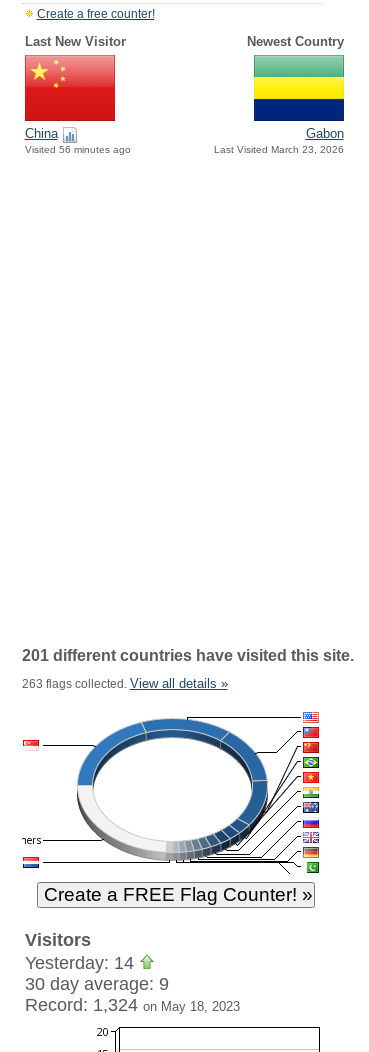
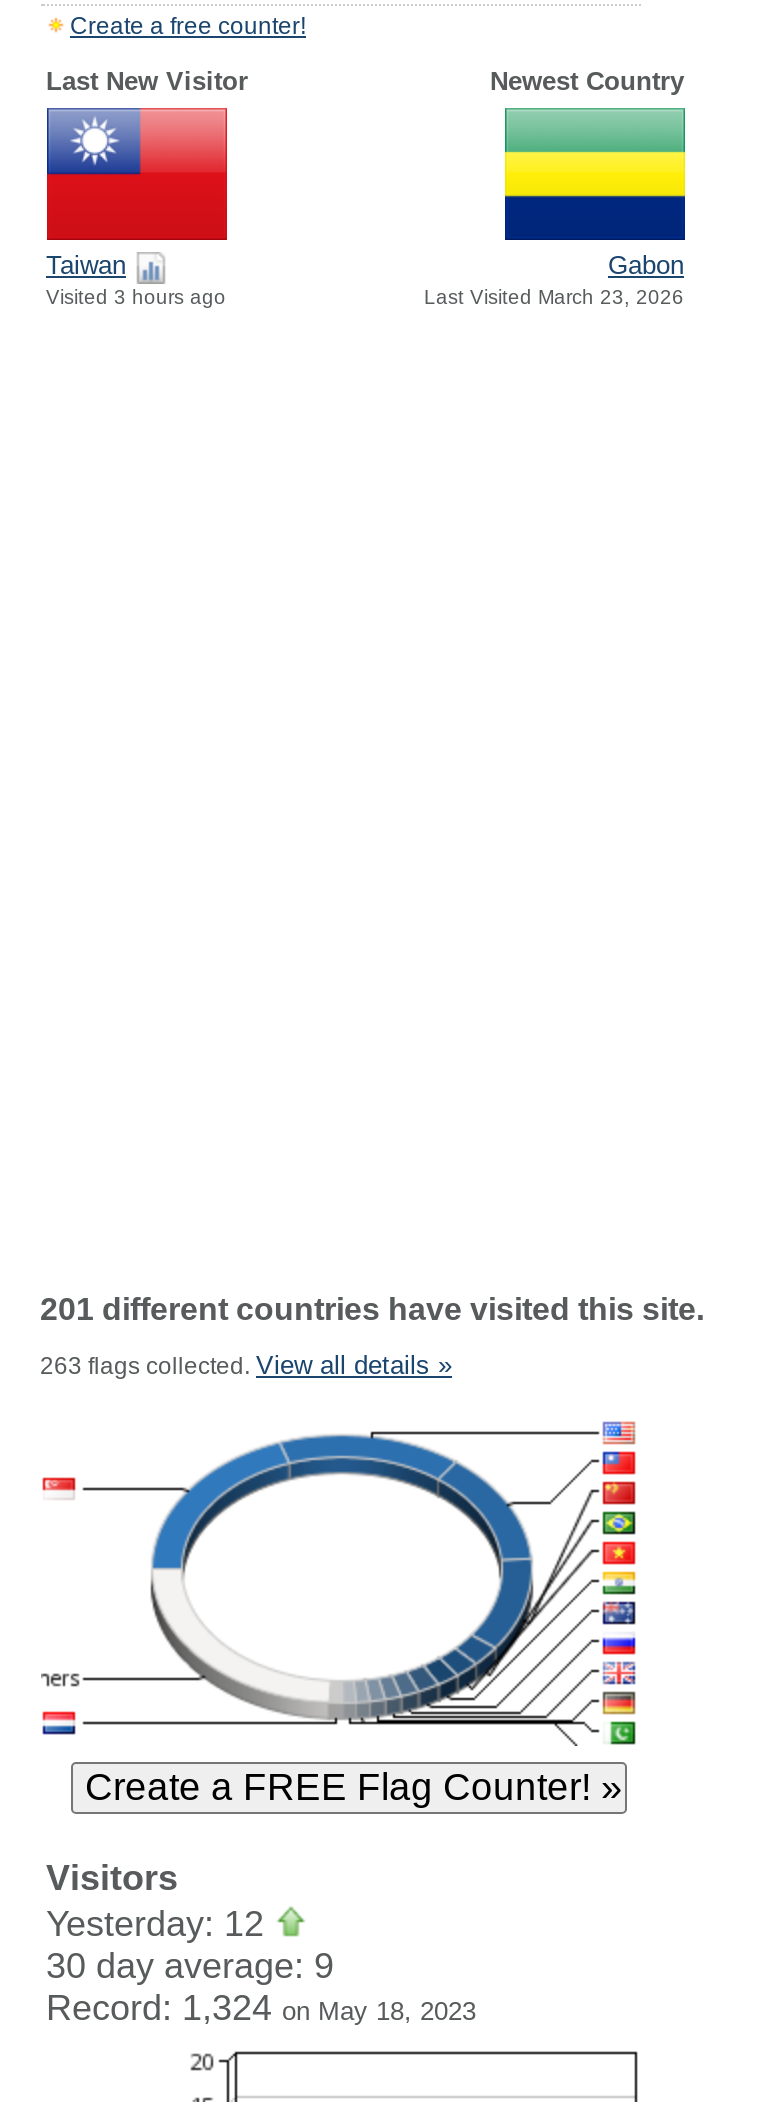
[24,54,130,155] [image] | China | Visited 56 minutes ago -> [45,106,226,309] [image] | Taiwan | Visited 3 hours ago
[24,953,138,973] Yesterday: 14 -> [46,1904,274,1944] Yesterday: 12

